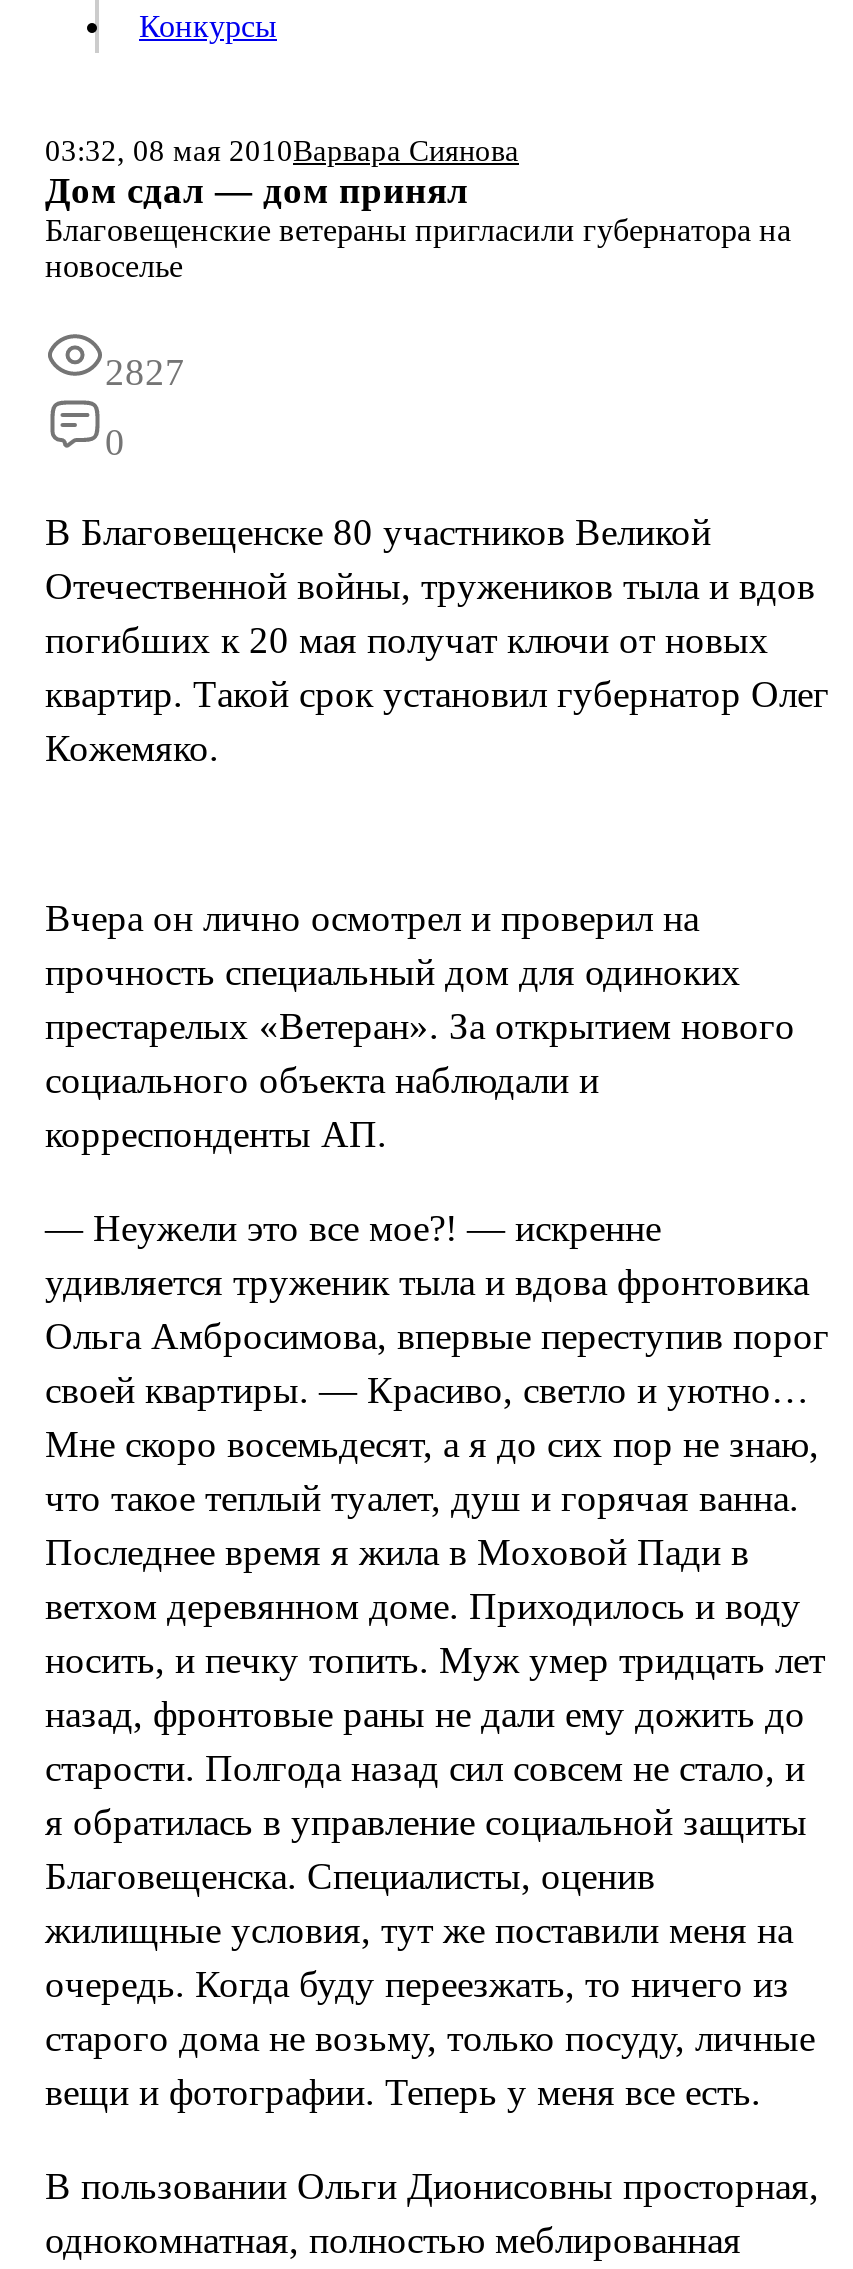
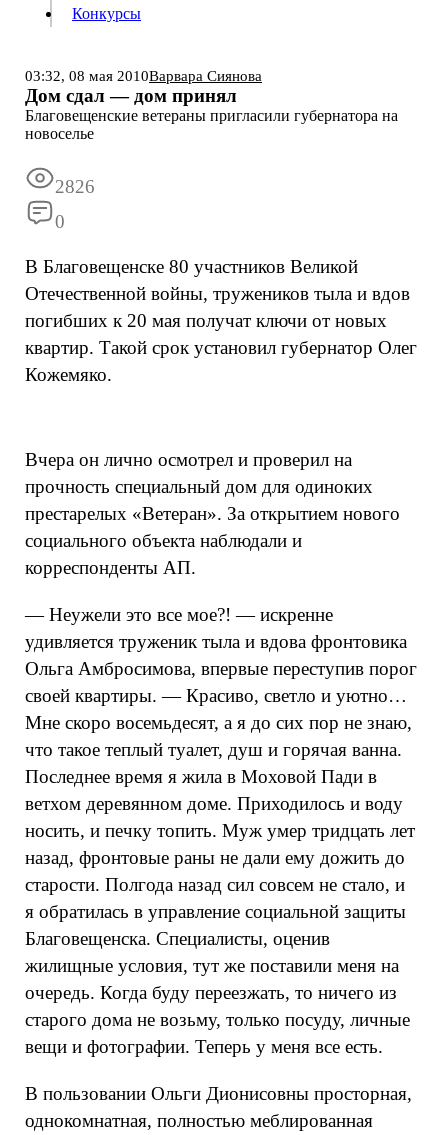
[105,352,185,394] 2827 -> [55,176,95,197] 2826

